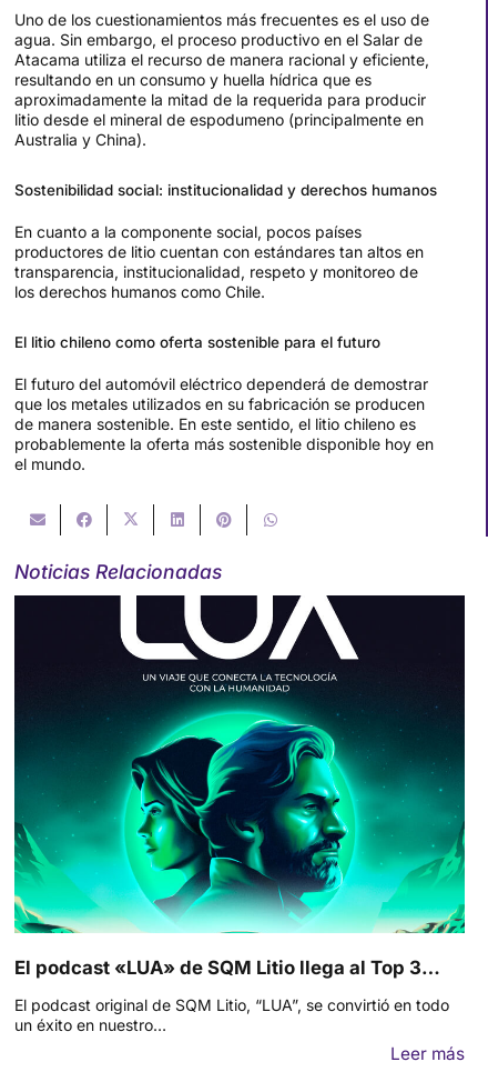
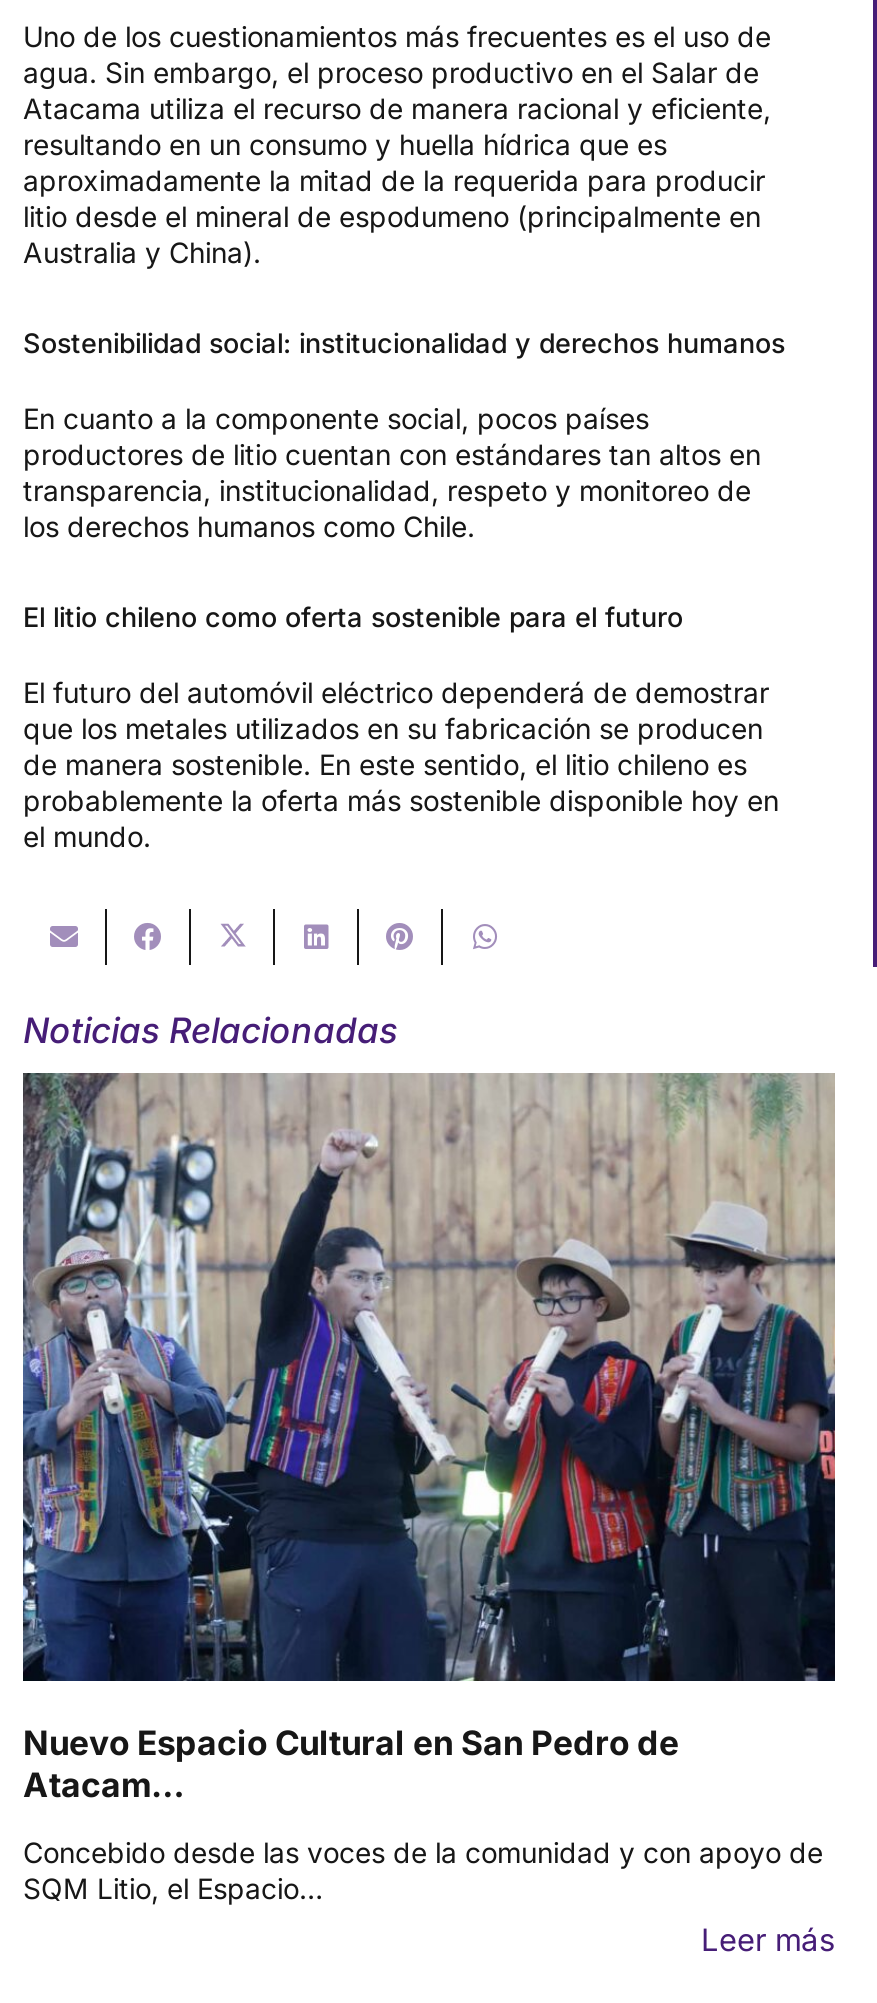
[13,595,466,979] [image] | El podcast «LUA» de SQM Litio llega al Top 3… -> [21,1071,837,1806] [image] | Nuevo Espacio Cultural en San Pedro de | Atacam…
[14,996,449,1035] El podcast original de SQM Litio, “LUA”, se convirtió en todo | un éxito en nuestro… -> [23,1836,823,1906] Concebido desde las voces de la comunidad y con apoyo de | SQM Litio, el Espacio…

